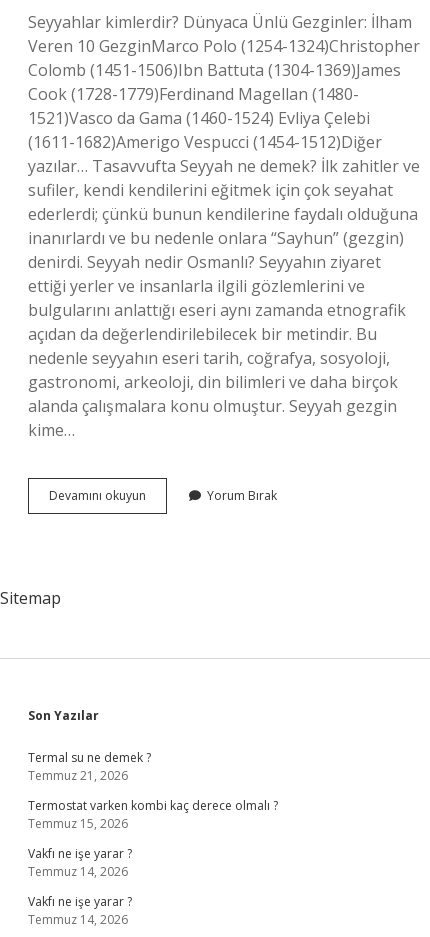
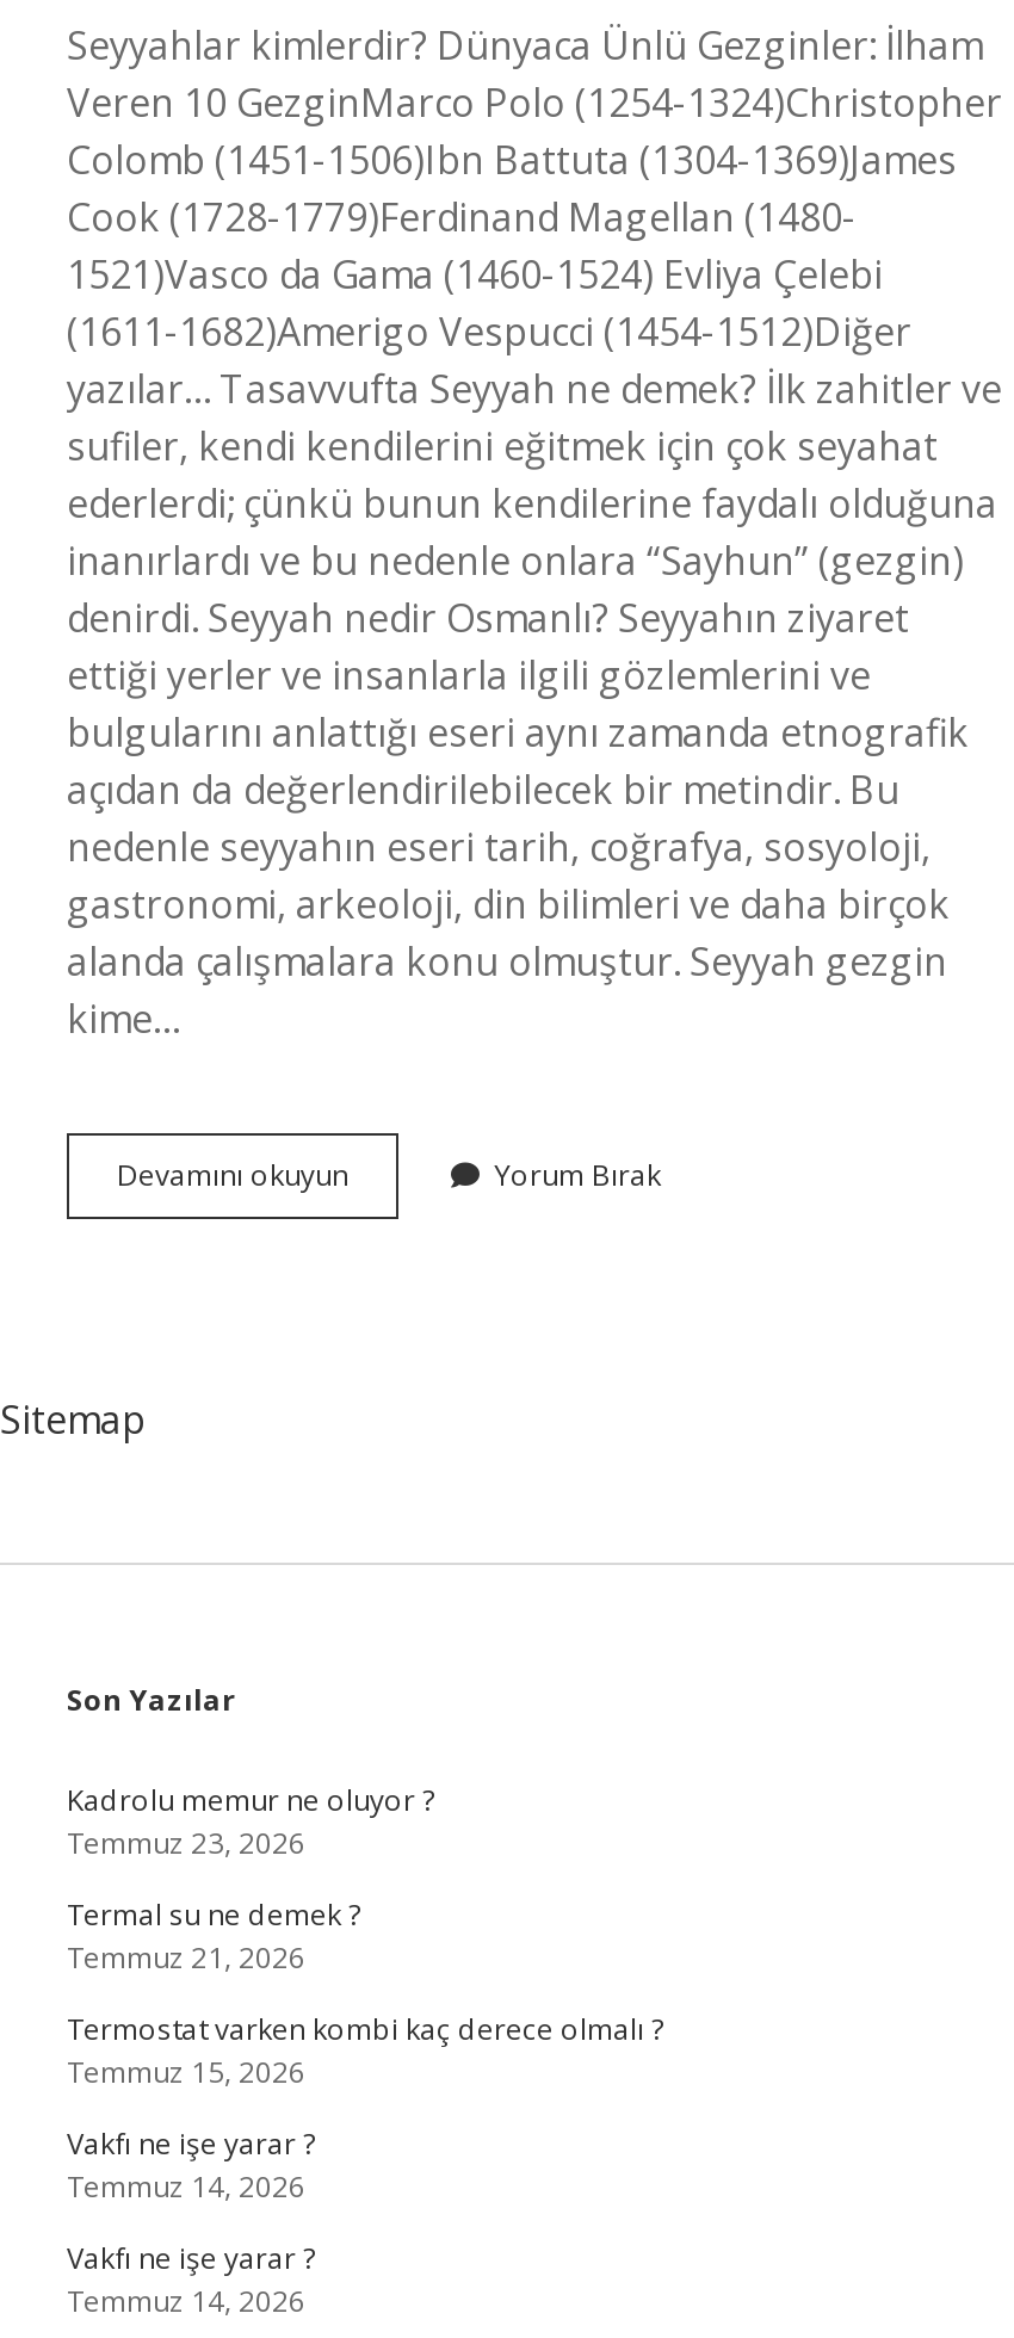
none -> [67,1780,434,1863] Kadrolu memur ne oluyor ? | Temmuz 23, 2026

